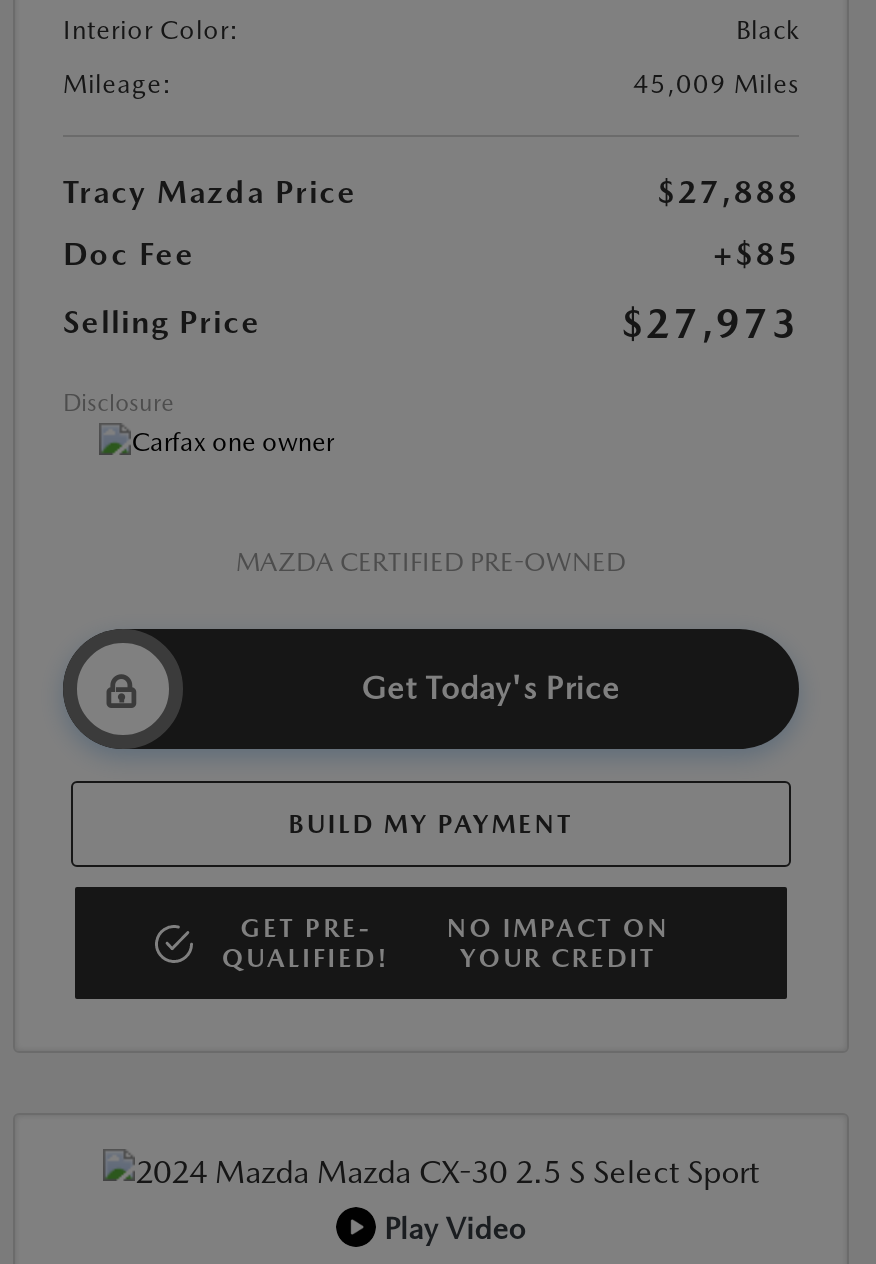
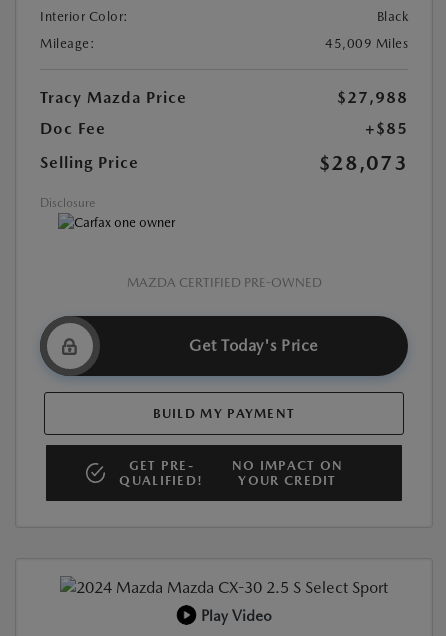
[657,172,799,210] $27,888 -> [337,88,408,107] $27,988
[621,298,799,346] $27,973 -> [319,151,408,175] $28,073

